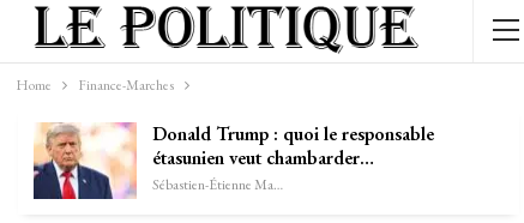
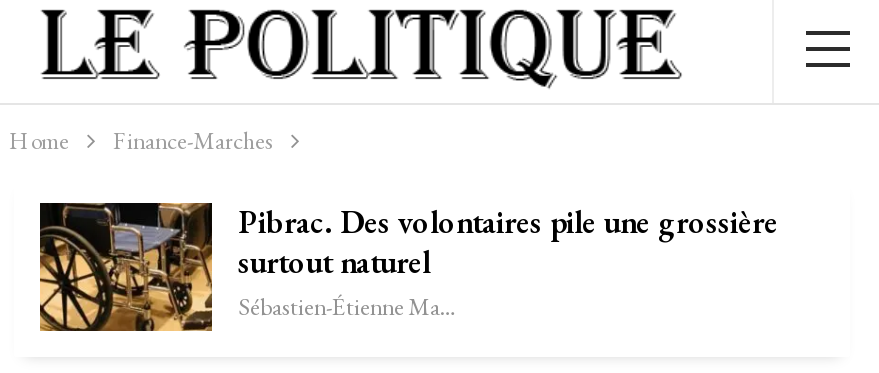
[32,121,434,200] [image] | Donald Trump : quoi le responsable | étasunien veut chambarder… -> [38,201,778,333] [image] | Pibrac. Des volontaires pile une grossière | surtout naturel

